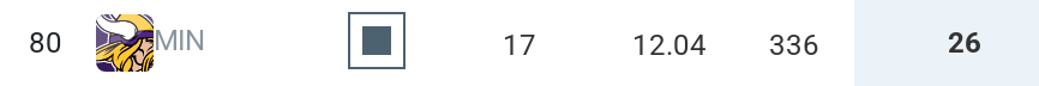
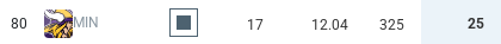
[632,29,819,62] 12.04 336 -> [311,17,404,33] 12.04 325
[948,26,981,60] 26 -> [468,15,484,32] 25

